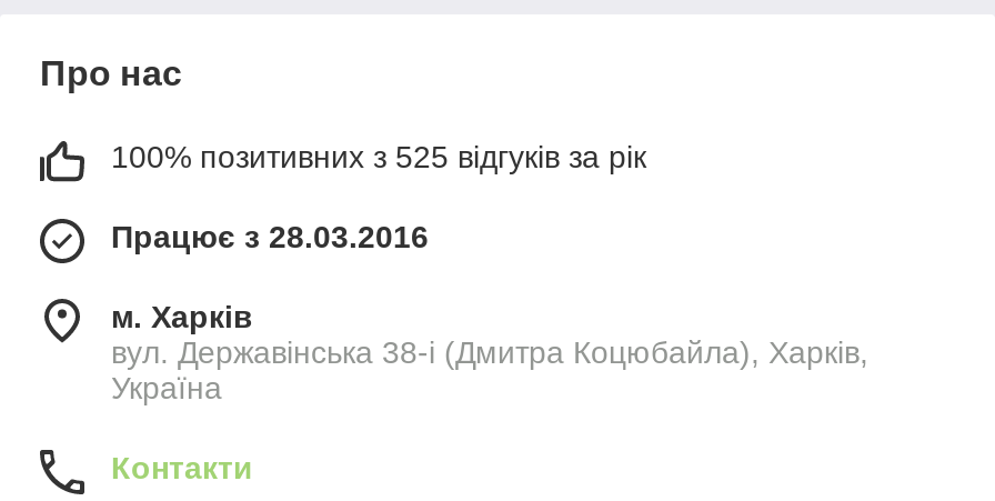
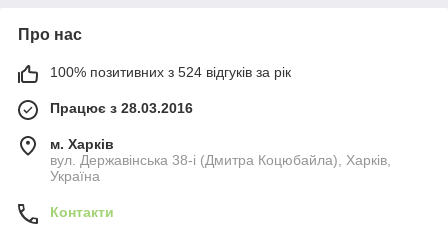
[111,138,646,174] 100% позитивних з 525 відгуків за рік -> [50,64,291,80] 100% позитивних з 524 відгуків за рік

